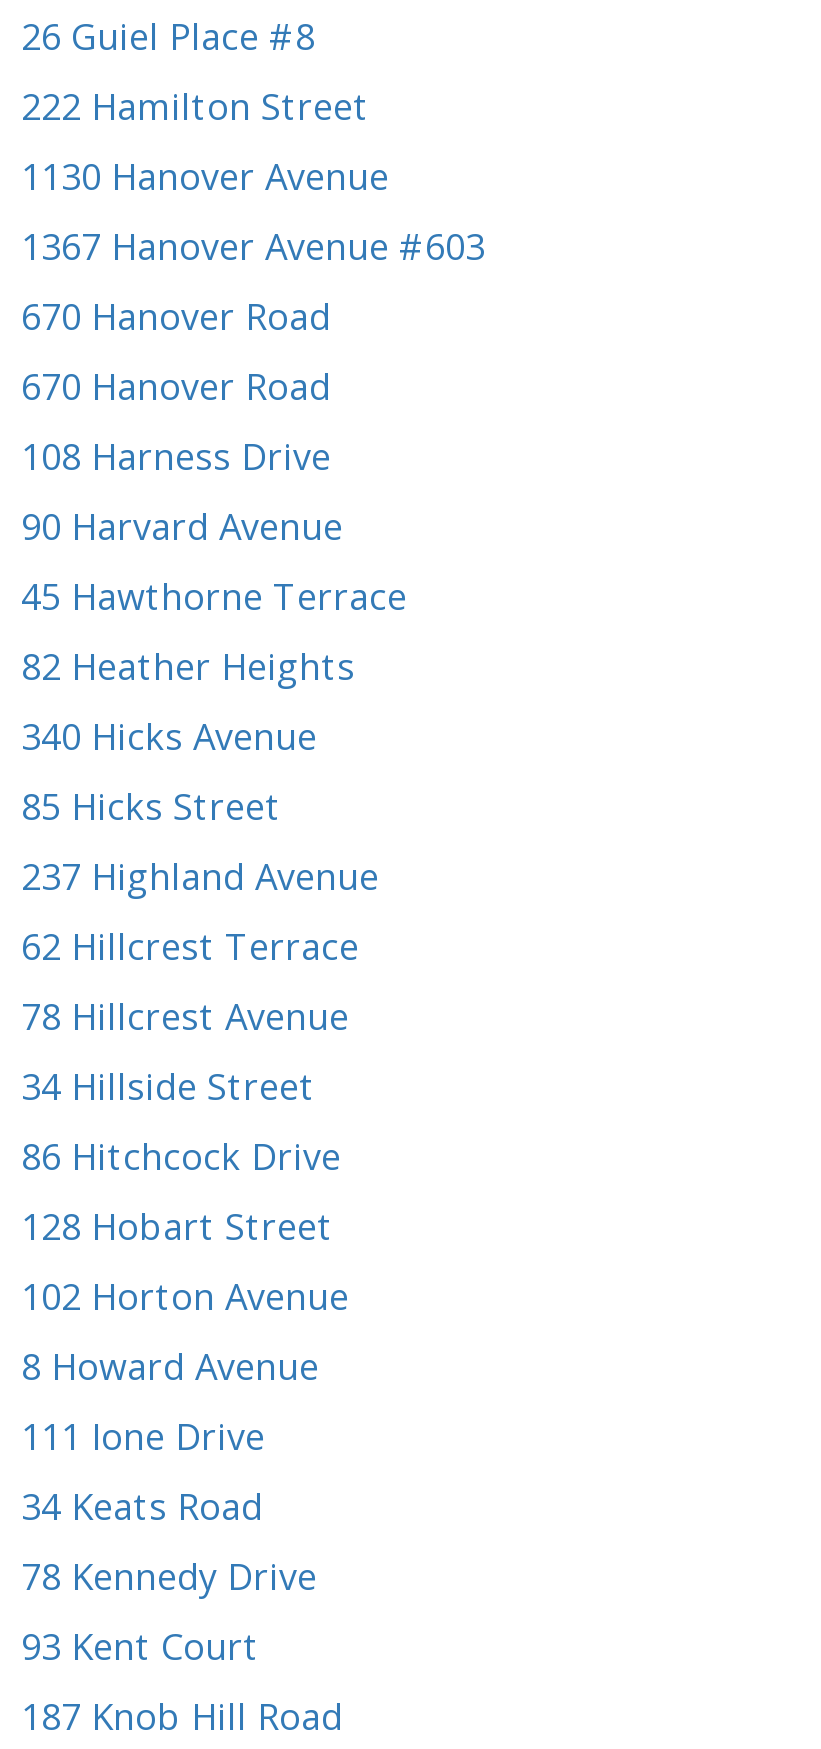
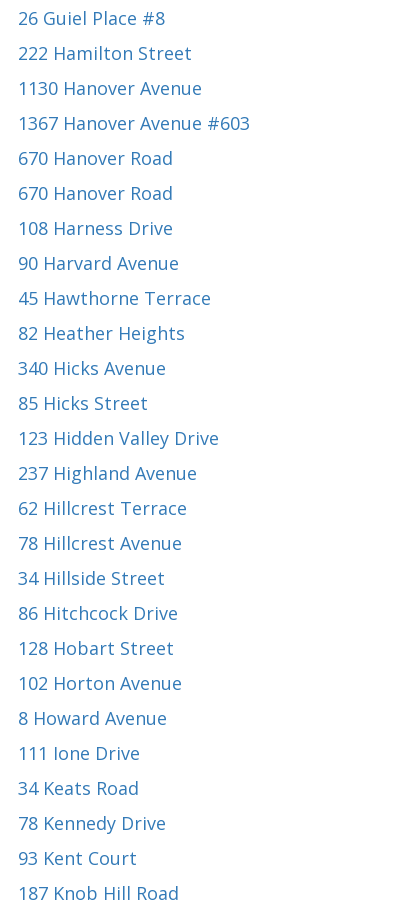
none -> [18,426,219,450] 123 Hidden Valley Drive

